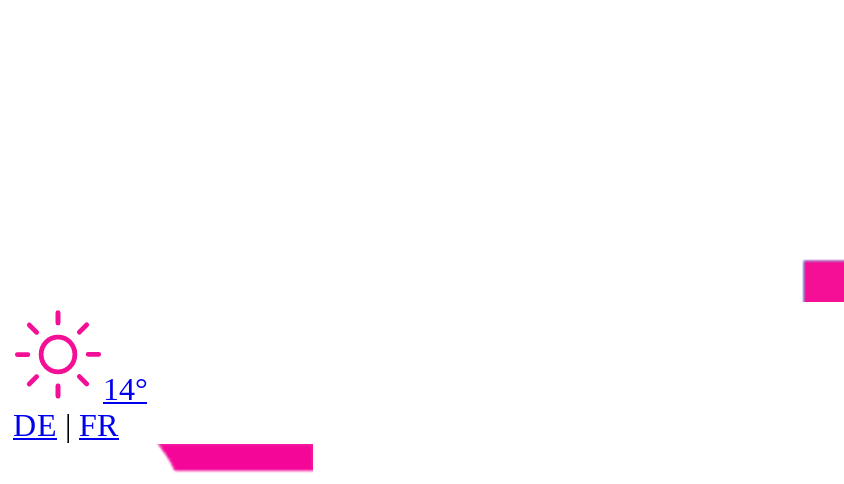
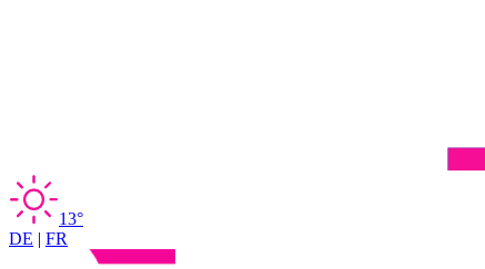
[103,372,147,406] 14° -> [59,209,83,228] 13°

